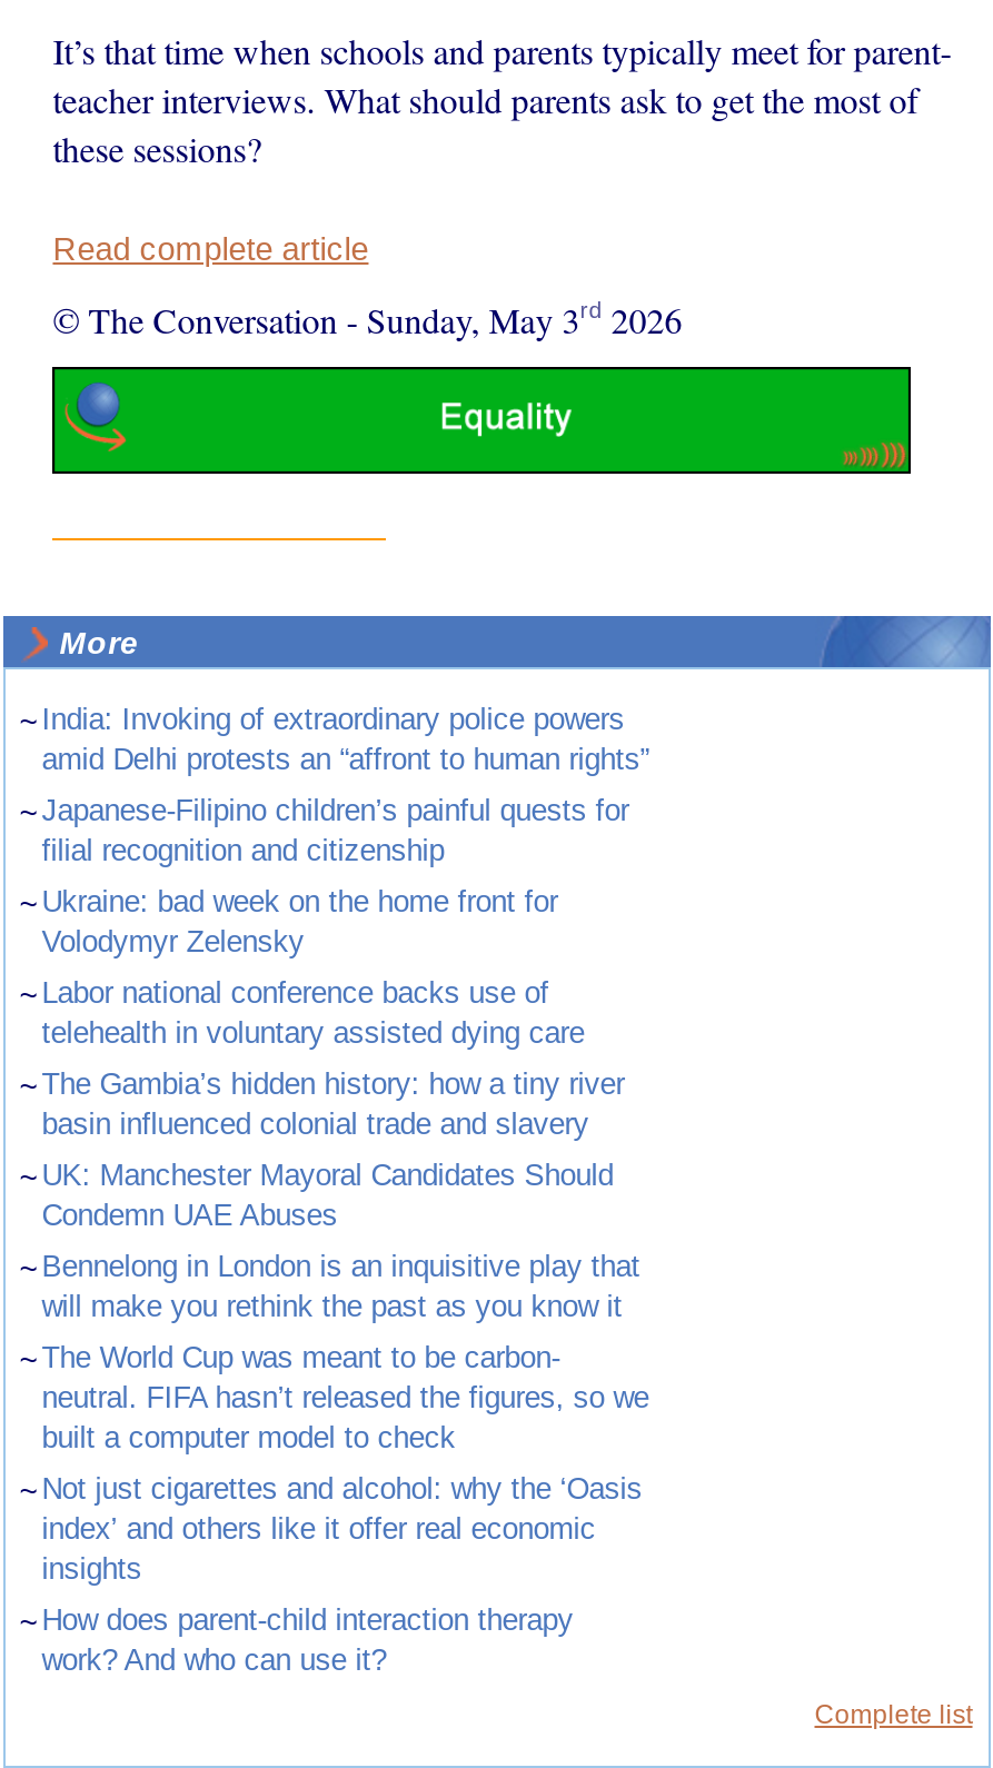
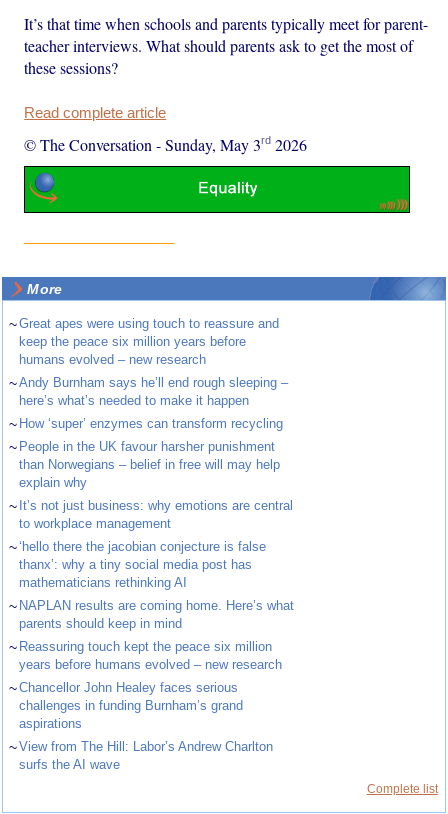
[19,702,649,1676] ~ India: Invoking of extraordinary police powers | amid Delhi protests an “affront to human rights” | ~ Japanese-Filipino children’s painful quests for | filial recognition and citizenship | ~ Ukraine: bad week on the home front for | Volodymyr Zelensky | ~ Labor national conference backs use of | telehealth in voluntary assisted dying care | ~ The Gambia’s hidden history: how a tiny river | basin influenced colonial trade and slavery | ~ UK: Manchester Mayoral Candidates Should | Condemn UAE Abuses | ~ Bennelong in London is an inquisitive play that | will make you rethink the past as you know it | ~ The World Cup was meant to be carbon- | neutral. FIFA hasn’t released the figures, so we | built a computer model to check | ~ Not just cigarettes and alcohol: why the ‘Oasis | index’ and others like it offer real economic | insights | ~ How does parent-child interaction therapy | work? And who can use it? -> [9,316,294,772] ~ Great apes were using touch to reassure and | keep the peace six million years before | humans evolved – new research | ~ Andy Burnham says he’ll end rough sleeping – | here’s what’s needed to make it happen | ~ How ‘super’ enzymes can transform recycling | ~ People in the UK favour harsher punishment | than Norwegians – belief in free will may help | explain why | ~ It’s not just business: why emotions are central | to workplace management | ~ ‘hello there the jacobian conjecture is false | thanx’: why a tiny social media post has | mathematicians rethinking AI | ~ NAPLAN results are coming home. Here’s what | parents should keep in mind | ~ Reassuring touch kept the peace six million | years before humans evolved – new research | ~ Chancellor John Healey faces serious | challenges in funding Burnham’s grand | aspirations | ~ View from The Hill: Labor’s Andrew Charlton | surfs the AI wave

